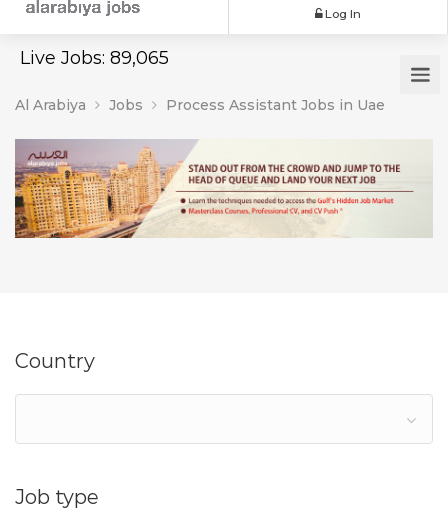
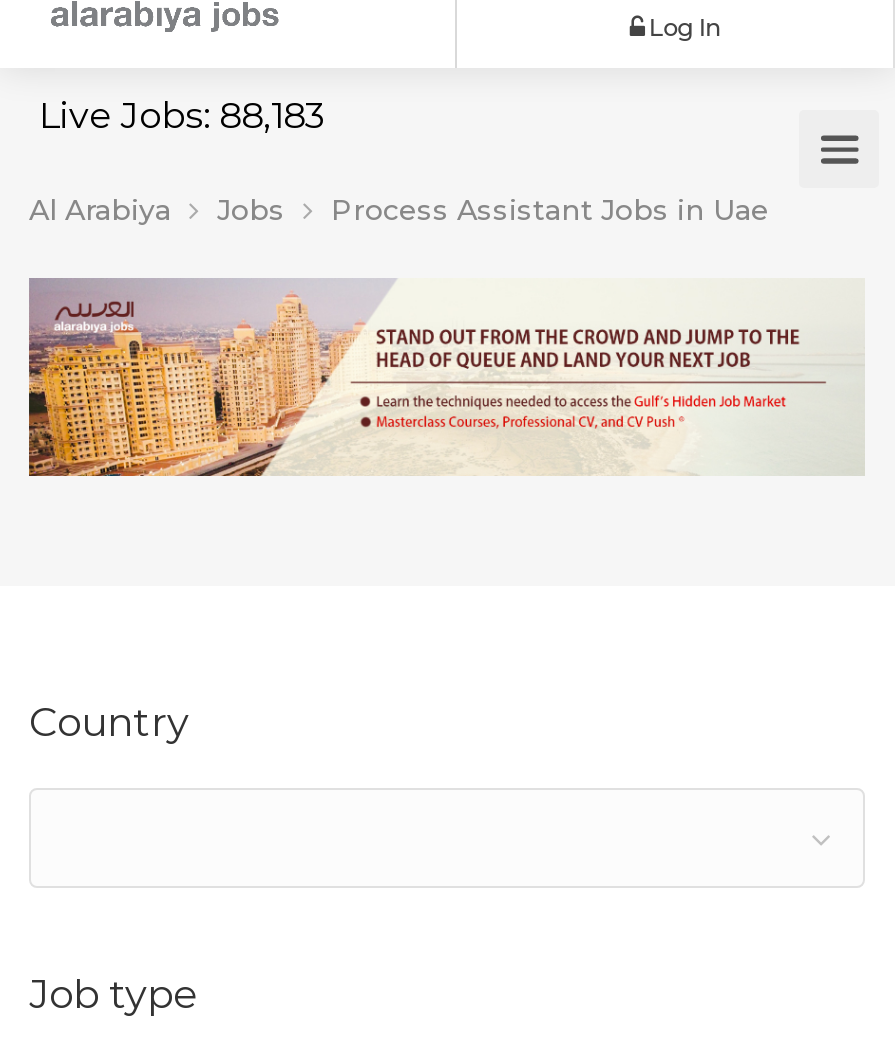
[20,47,169,69] Live Jobs: 89,065 -> [39,94,327,138] Live Jobs: 88,183

